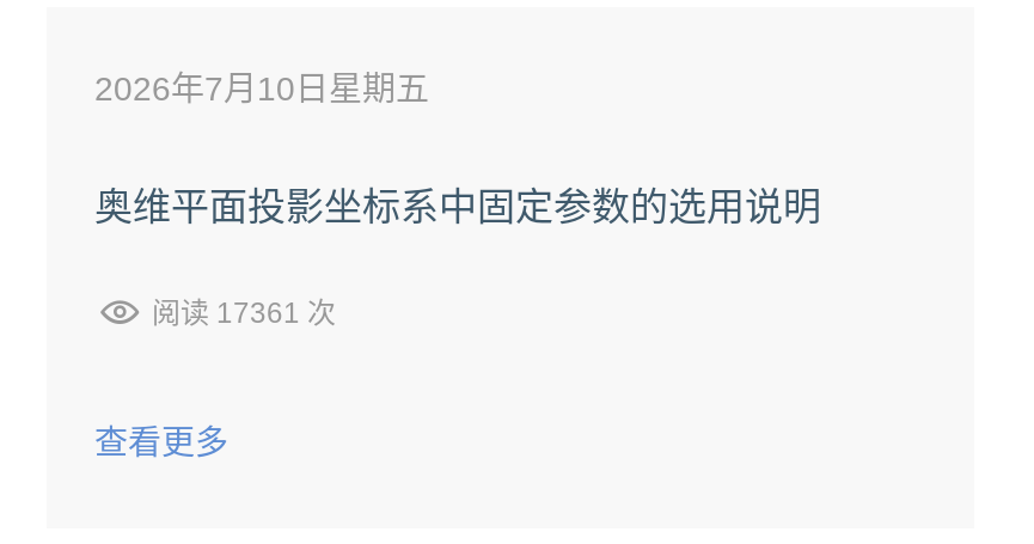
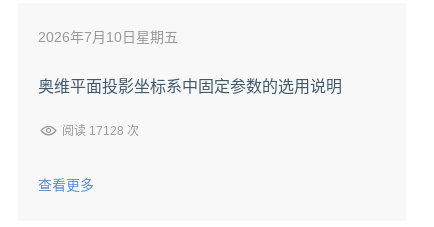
[152,295,336,329] 阅读 17361 次 -> [62,123,139,137] 阅读 17128 次

